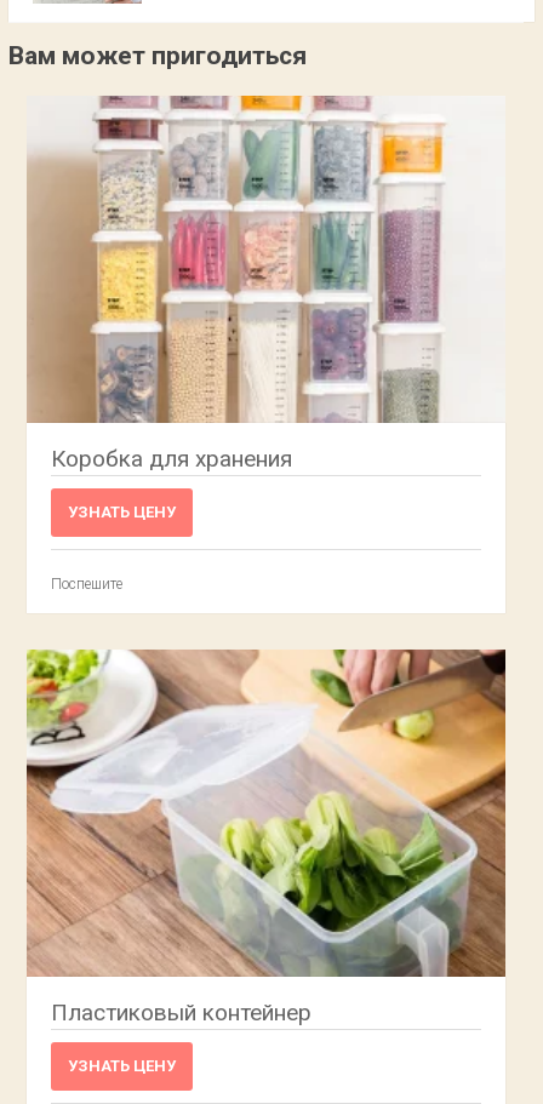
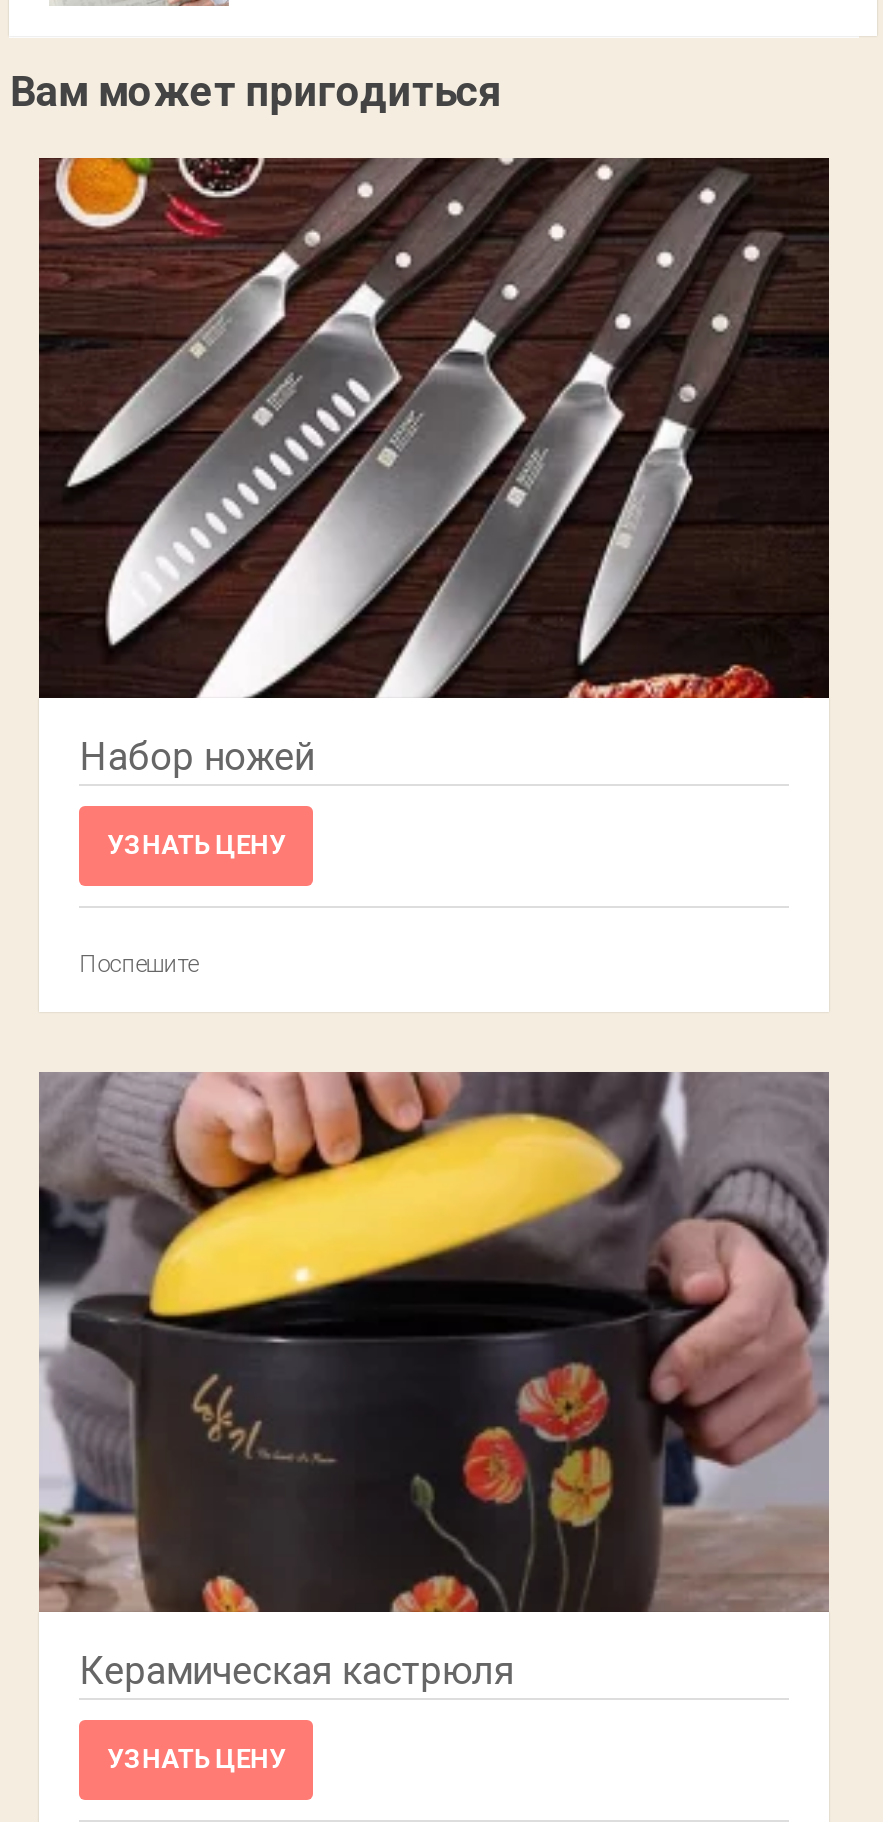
[27,95,505,473] [image] | Коробка для хранения -> [37,156,831,780] [image] | Набор ножей
[25,648,507,1026] [image] | Пластиковый контейнер -> [37,1070,831,1694] [image] | Керамическая кастрюля

